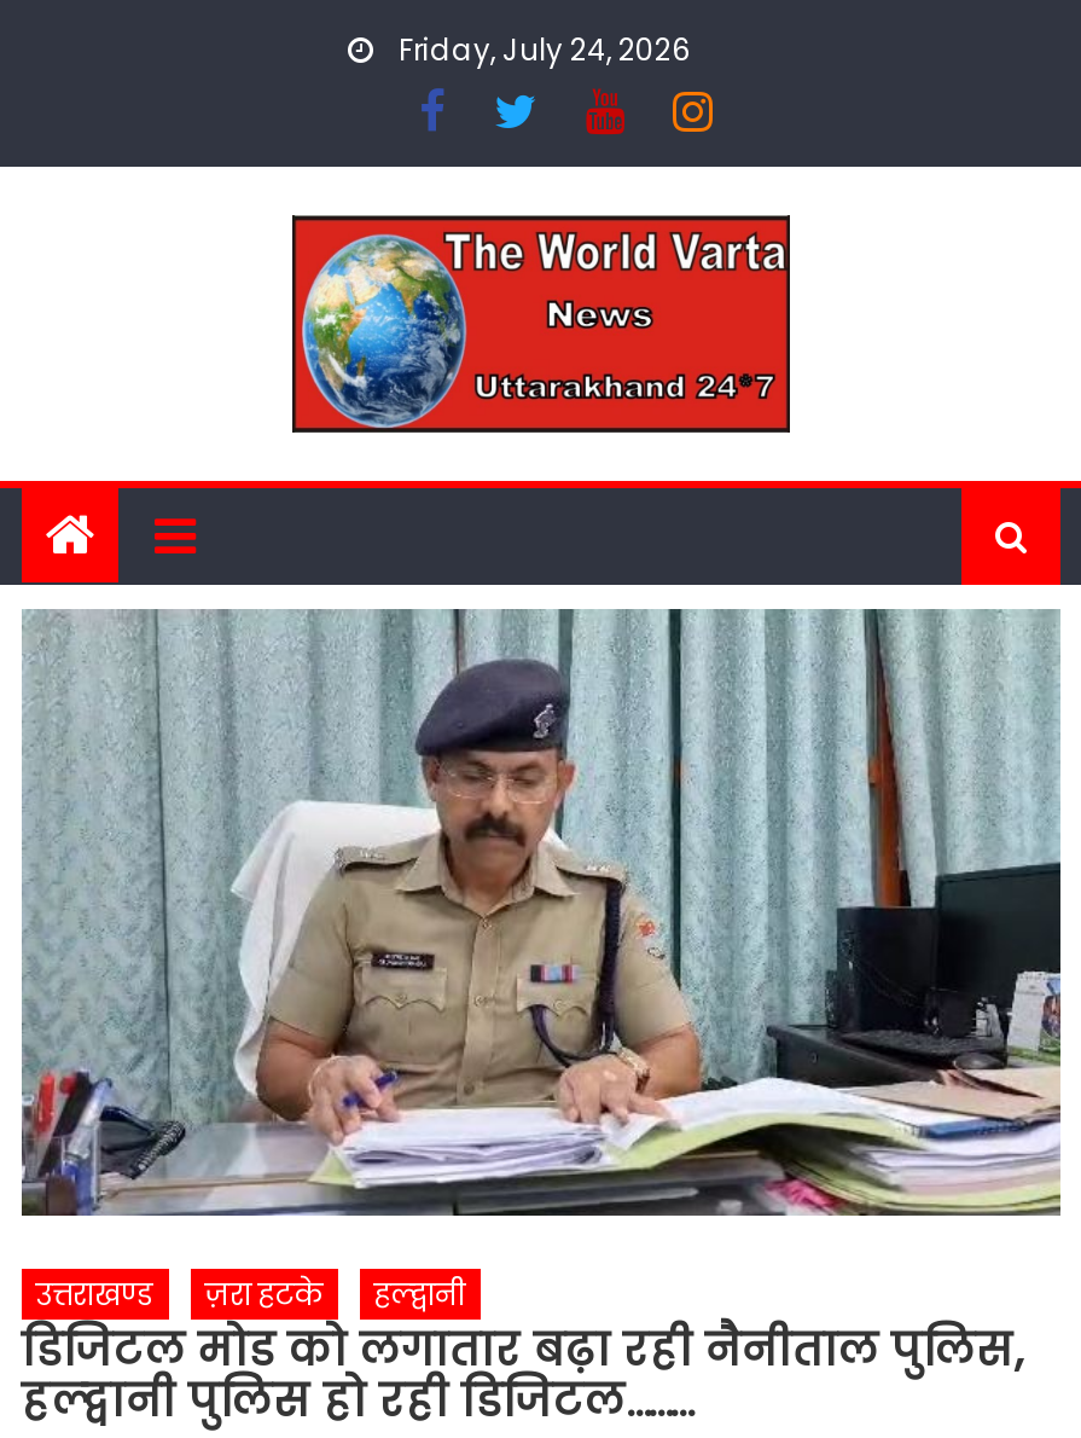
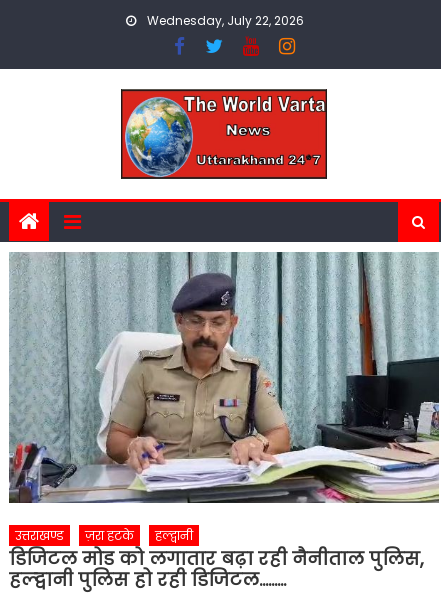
[391,29,691,70] Friday, July 24, 2026 -> [144,12,304,29] Wednesday, July 22, 2026

